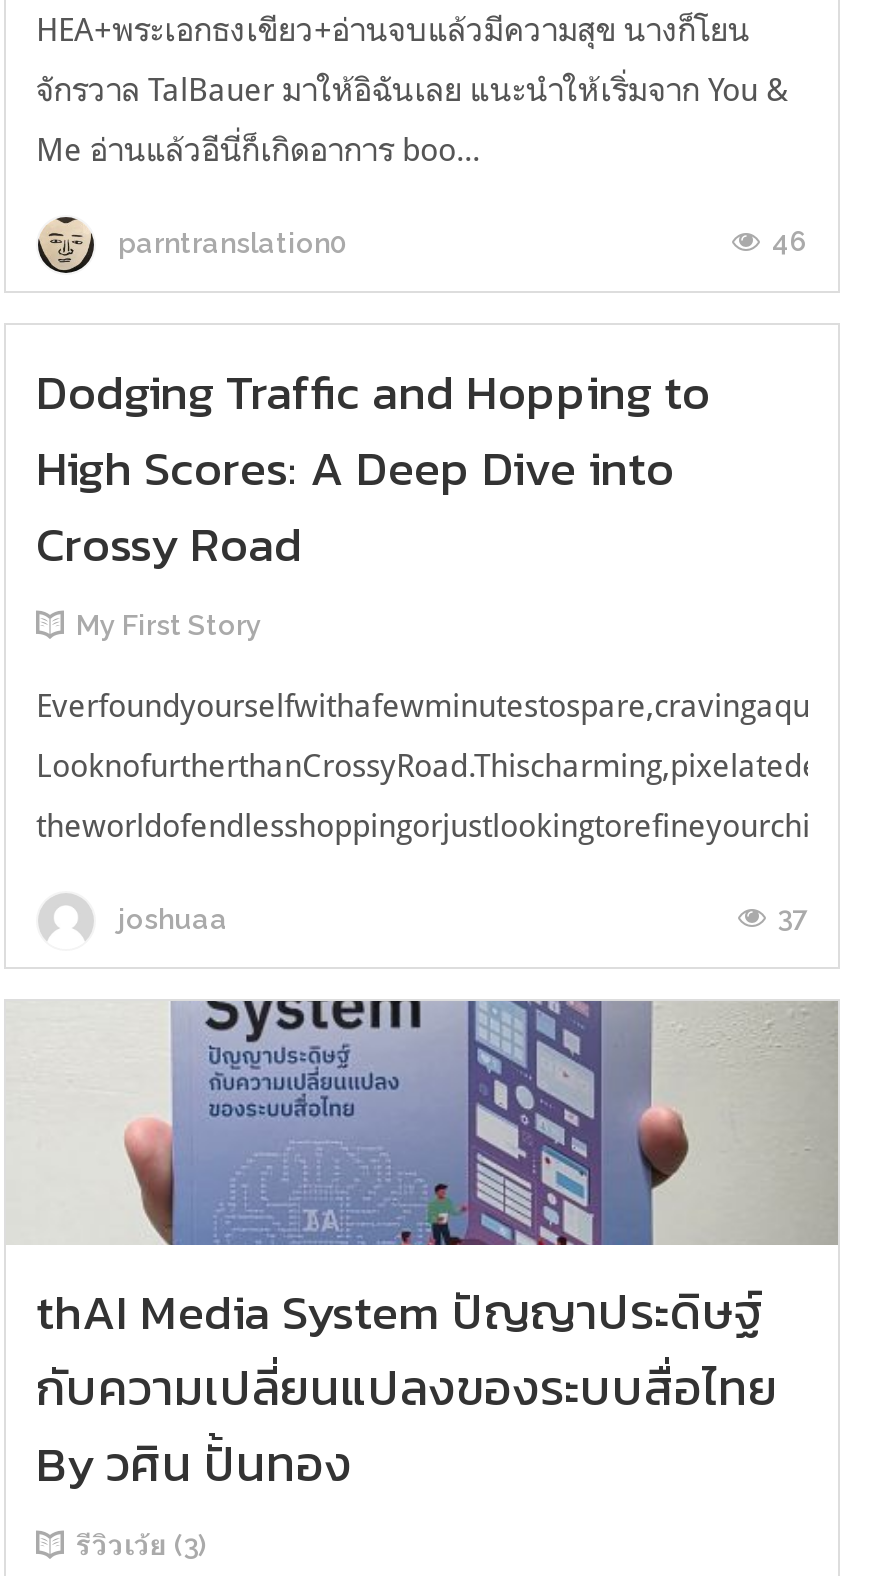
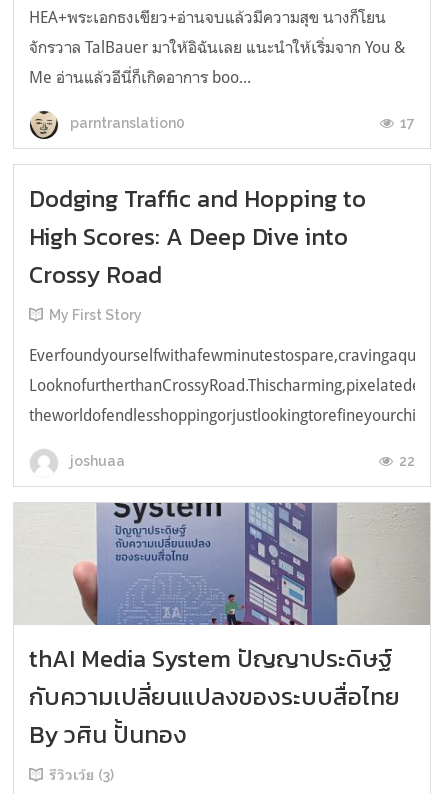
[772,225,808,257] 46 -> [400,115,415,131] 17
[778,901,808,933] 37 -> [399,453,415,469] 22

